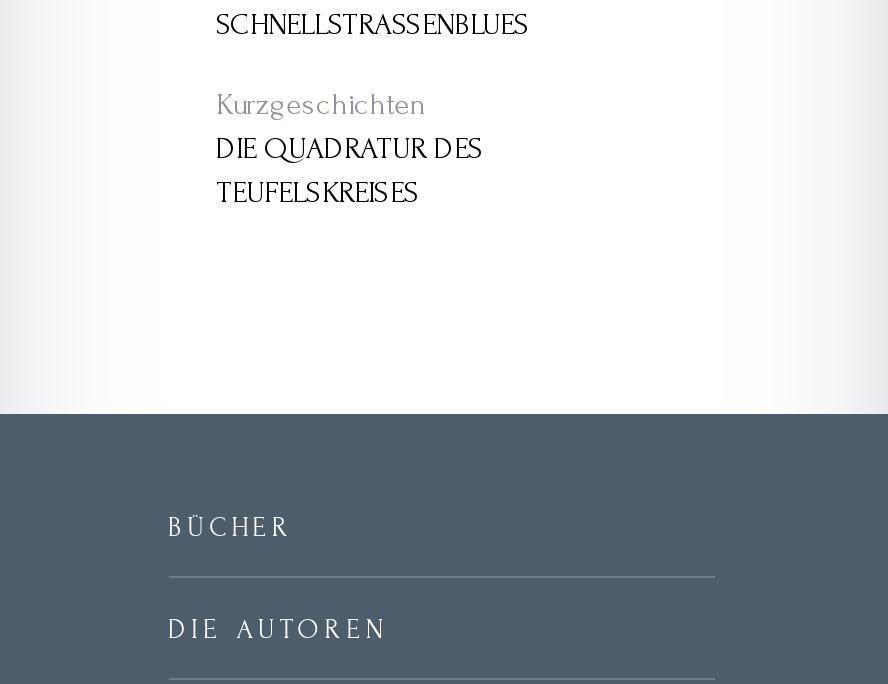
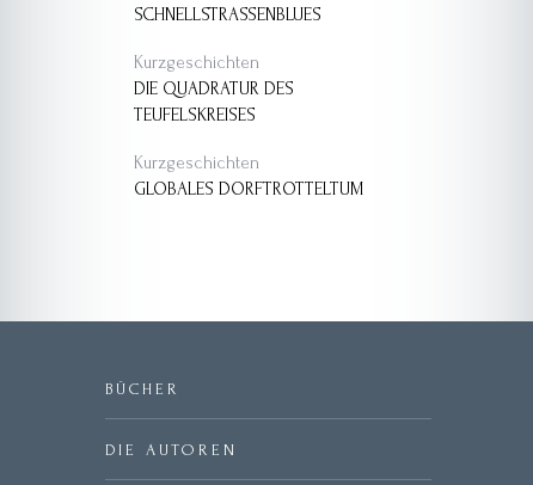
none -> [133,153,363,199] Kurzgeschichten | GLOBALES DORFTROTTELTUM

